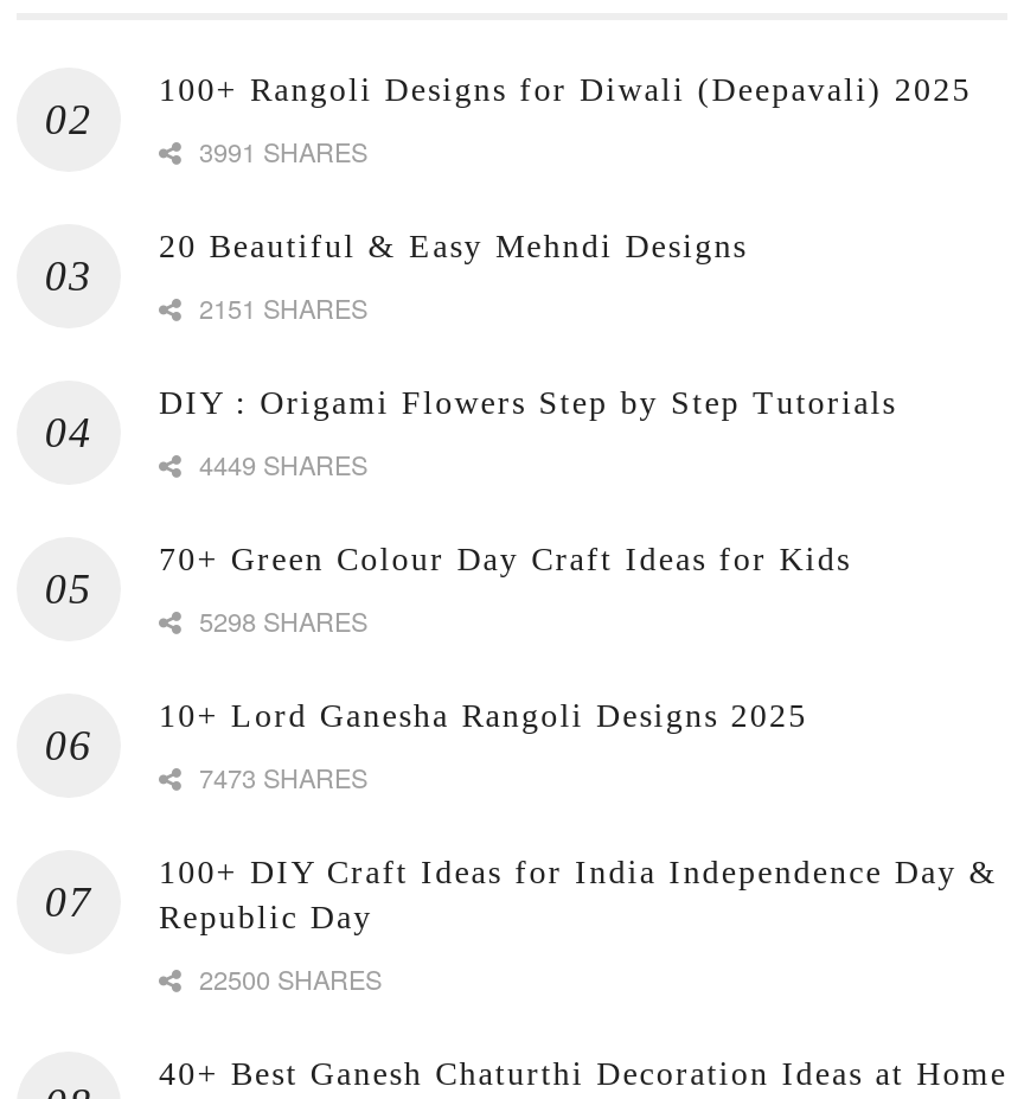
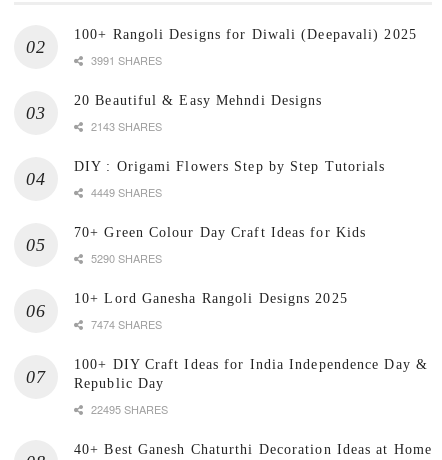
[192,289,367,327] 2151 SHARES -> [88,118,162,134] 2143 SHARES
[192,602,367,640] 5298 SHARES -> [88,250,162,266] 5290 SHARES
[192,759,367,796] 7473 SHARES -> [88,316,162,332] 7474 SHARES
[192,960,382,998] 22500 SHARES -> [88,401,168,417] 22495 SHARES

